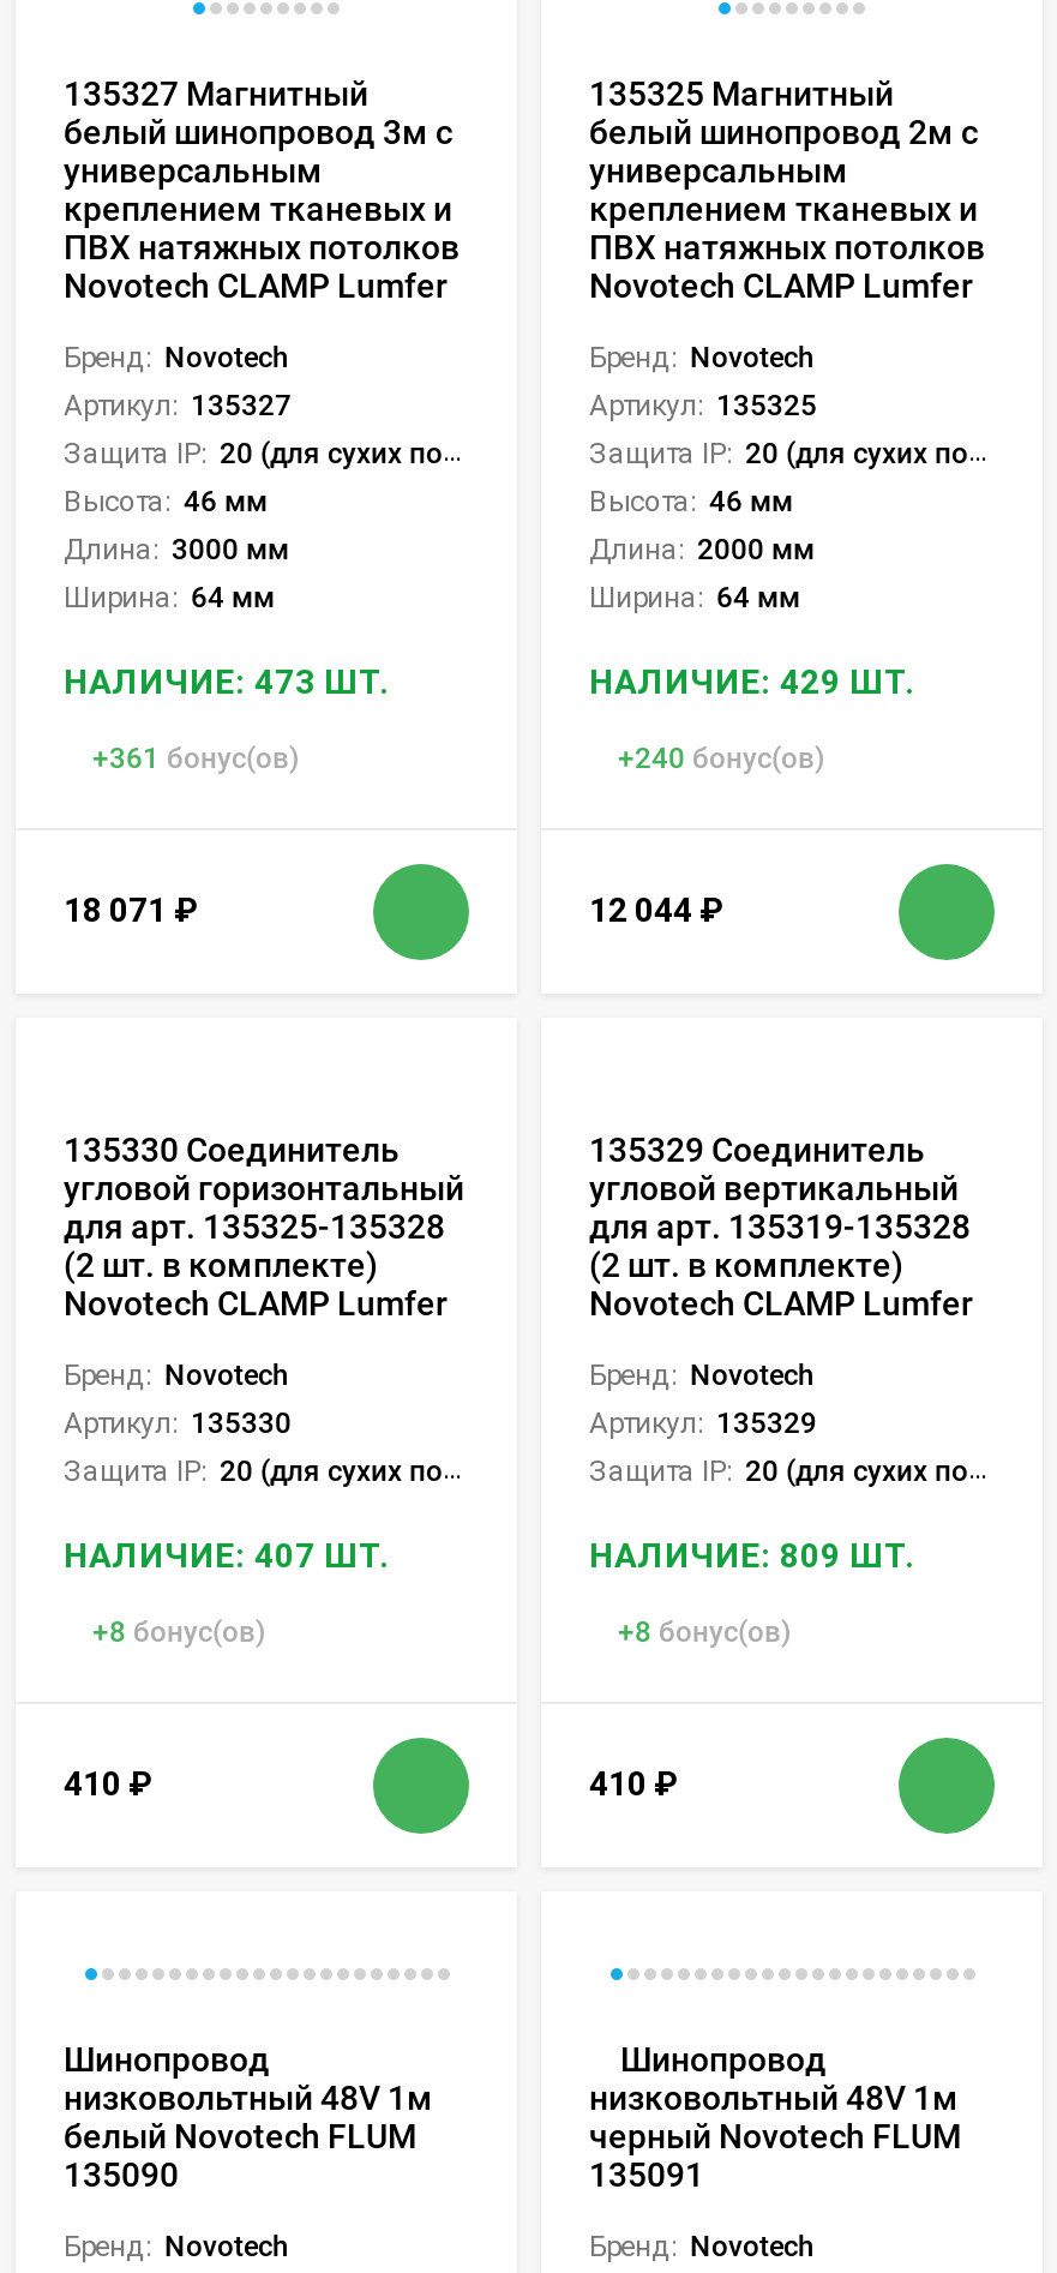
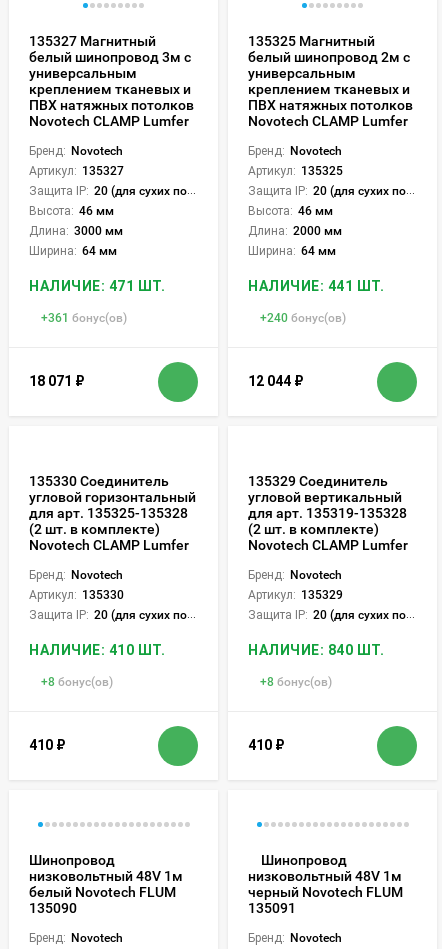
[64,662,390,700] НАЛИЧИЕ: 473 ШТ. -> [29,278,165,294] НАЛИЧИЕ: 471 ШТ.
[589,662,915,700] НАЛИЧИЕ: 429 ШТ. -> [248,278,384,294] НАЛИЧИЕ: 441 ШТ.
[64,1536,390,1574] НАЛИЧИЕ: 407 ШТ. -> [29,642,165,658] НАЛИЧИЕ: 410 ШТ.
[589,1536,915,1574] НАЛИЧИЕ: 809 ШТ. -> [248,642,384,658] НАЛИЧИЕ: 840 ШТ.

